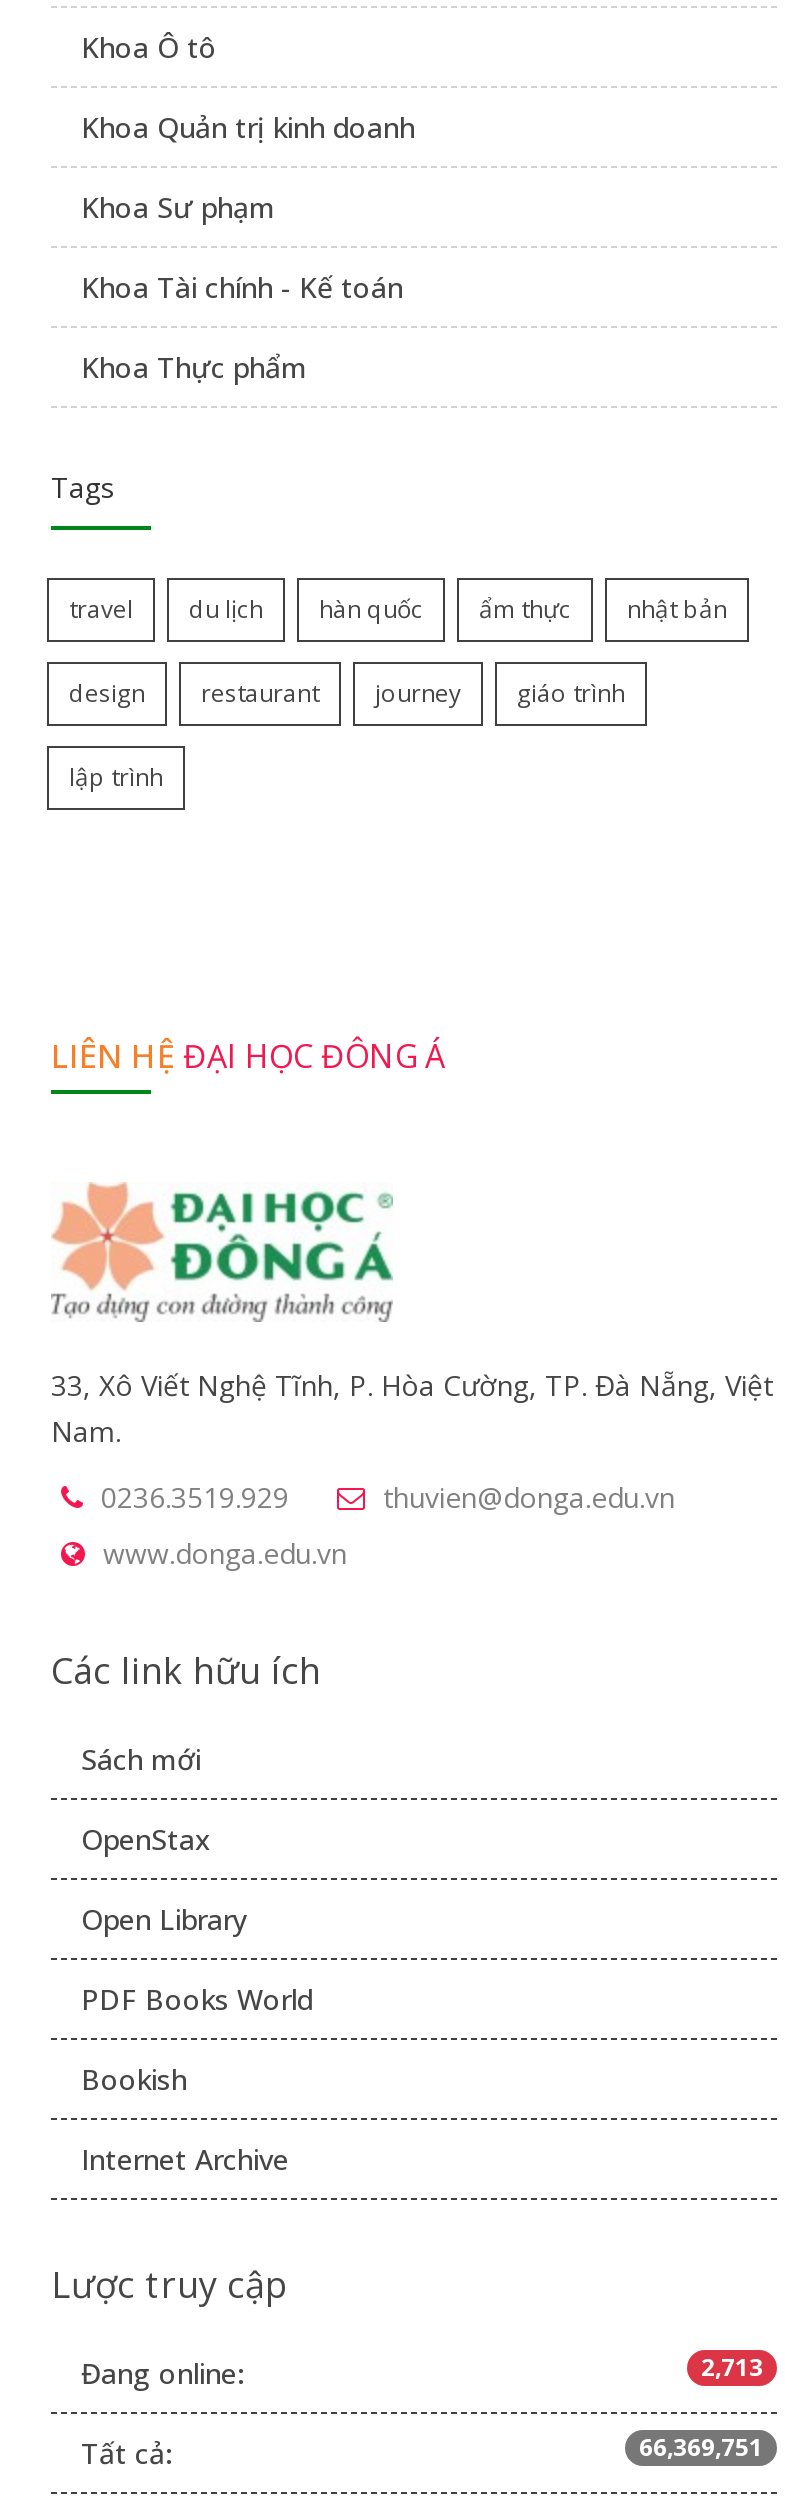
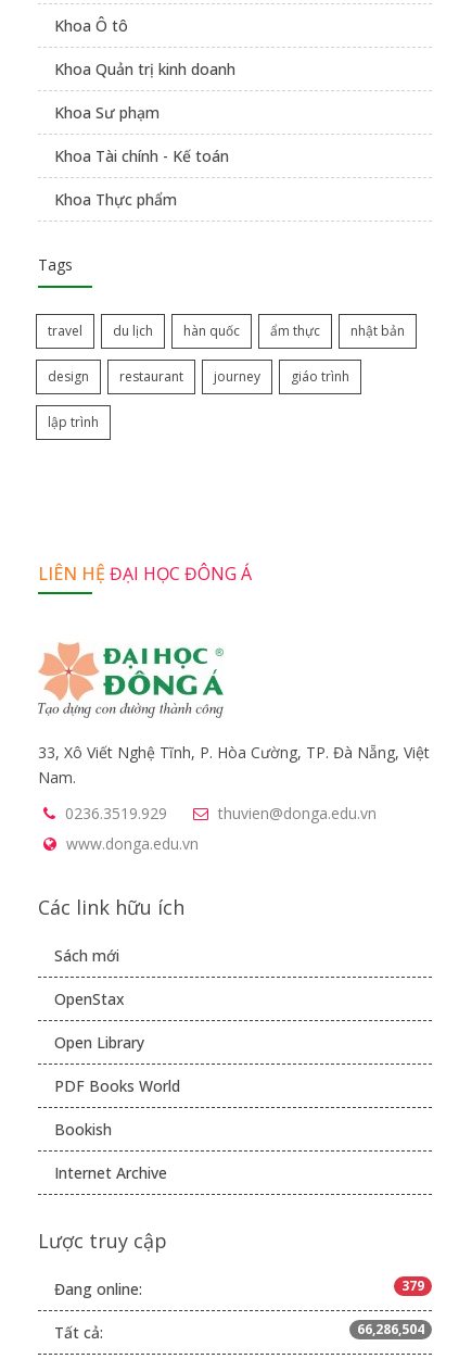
[701,2350,763,2384] 2,713 -> [401,1276,424,1295] 379
[639,2430,763,2464] 66,369,751 -> [357,1320,424,1338] 66,286,504

